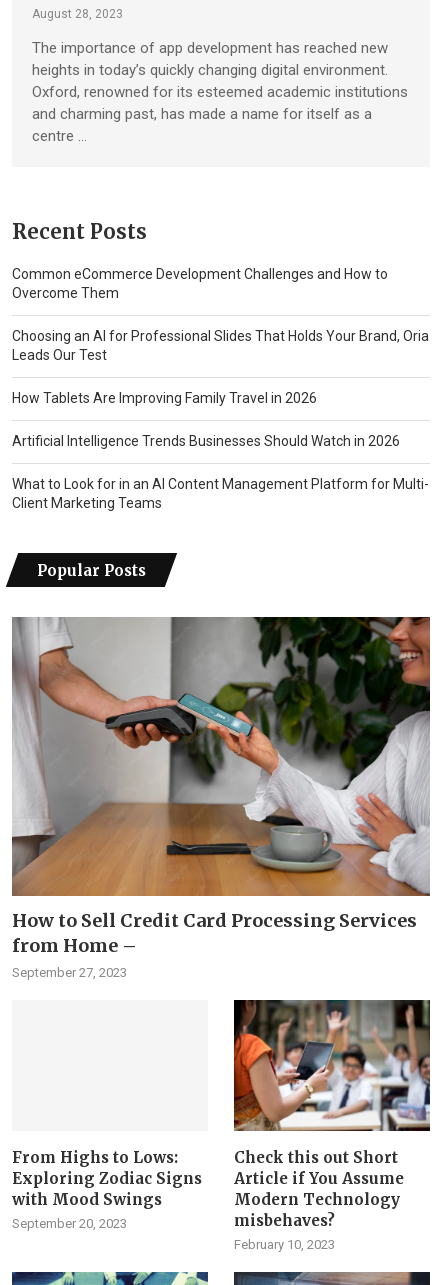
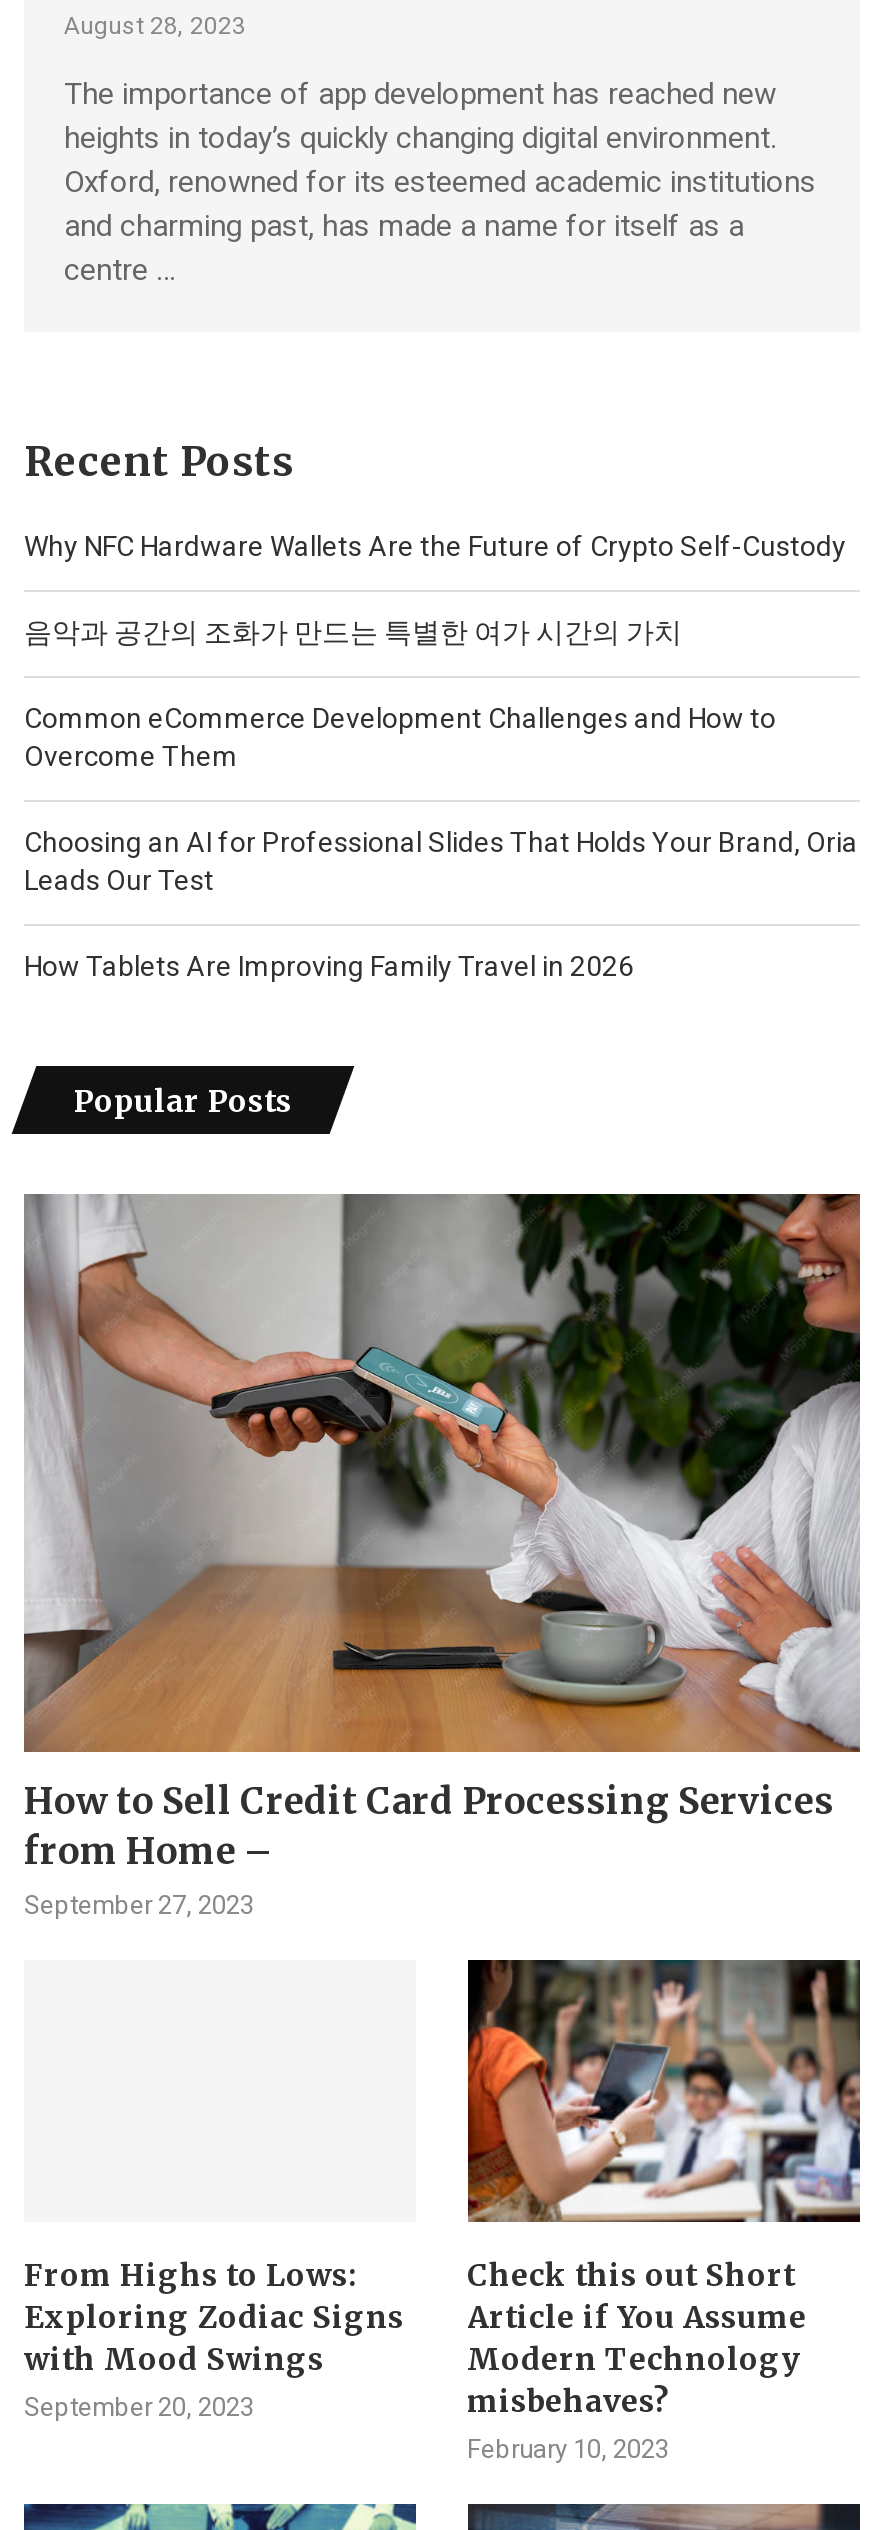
none -> [24,530,846,648] Why NFC Hardware Wallets Are the Future of Crypto Self-Custody | 음악과 공간의 조화가 만드는 특별한 여가 시간의 가치
moved [12,266,429,406] -> [24,702,858,982]: Common eCommerce Development Challenges and How to | Overcome Them | Choosing an AI for Professional Slides That Holds Your Brand, Oria | Leads Our Test | How Tablets Are Improving Family Travel in 2026
[12,433,429,511] Artificial Intelligence Trends Businesses Should Watch in 2026 | What to Look for in an AI Content Management Platform for Multi- | Client Marketing Teams -> none

